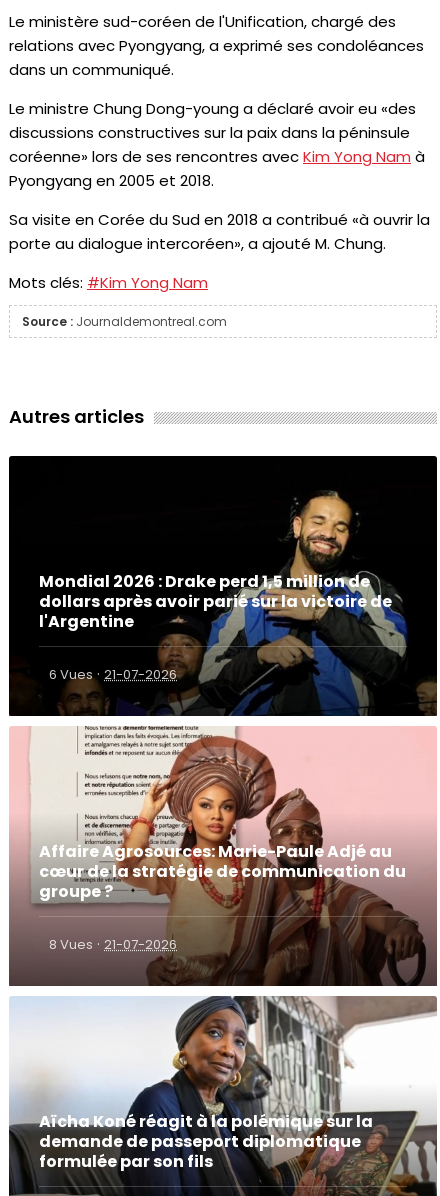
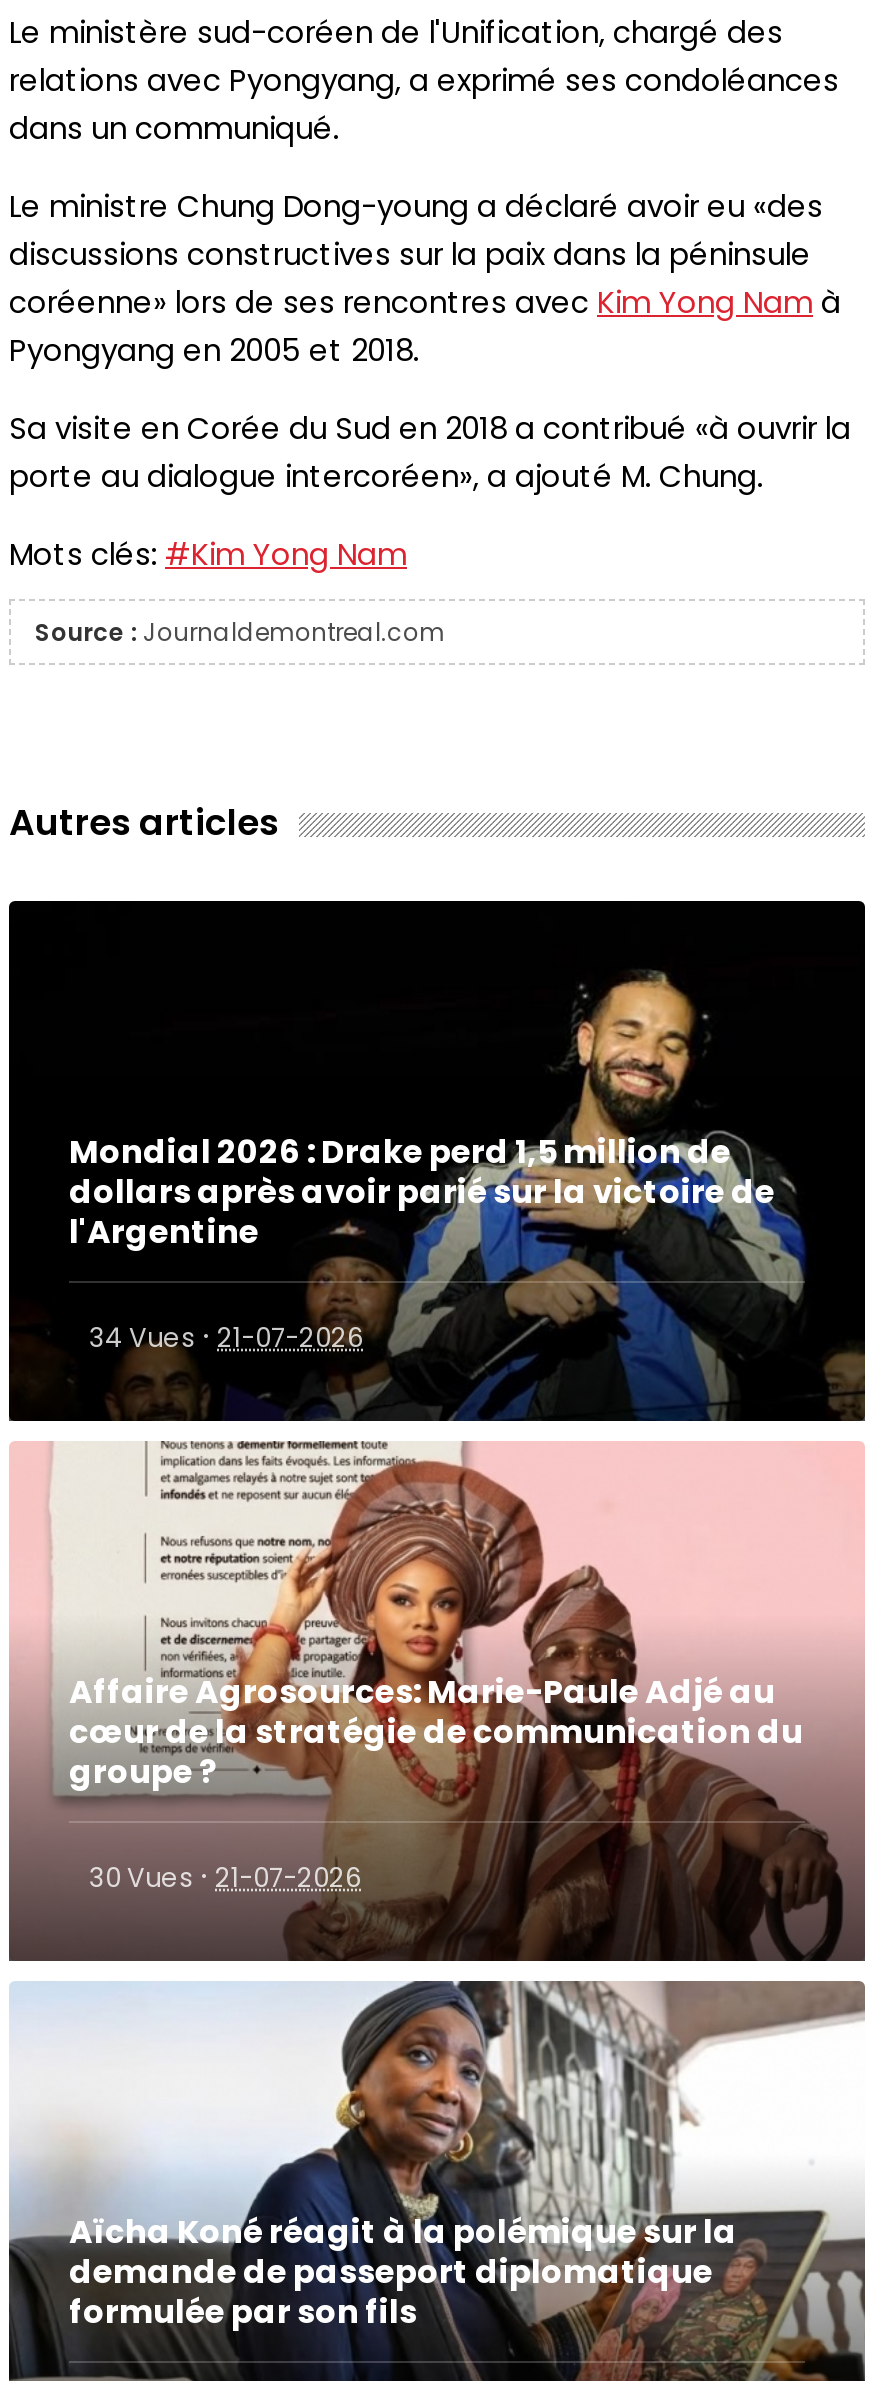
[49,663,177,684] 6 Vues · 21-07-2026 -> [89,1315,363,1357] 34 Vues · 21-07-2026
[49,933,177,954] 8 Vues · 21-07-2026 -> [89,1855,361,1897] 30 Vues · 21-07-2026

